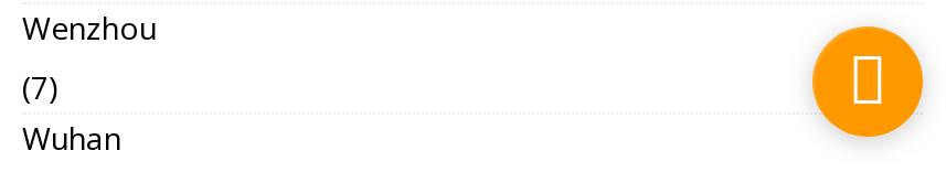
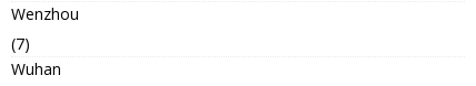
[810,24,927,141] [image] -> none

